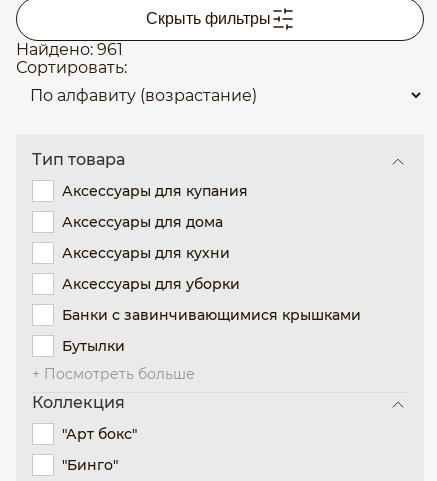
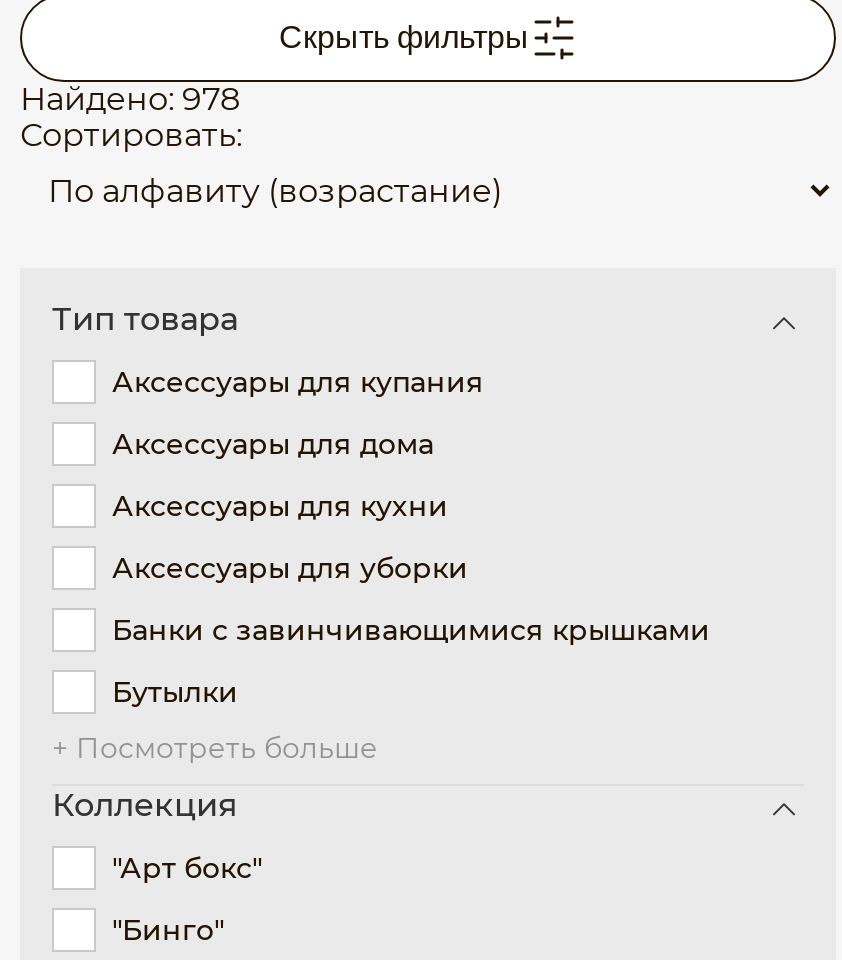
[16,40,123,59] Найдено: 961 -> [20,80,240,118] Найдено: 978

